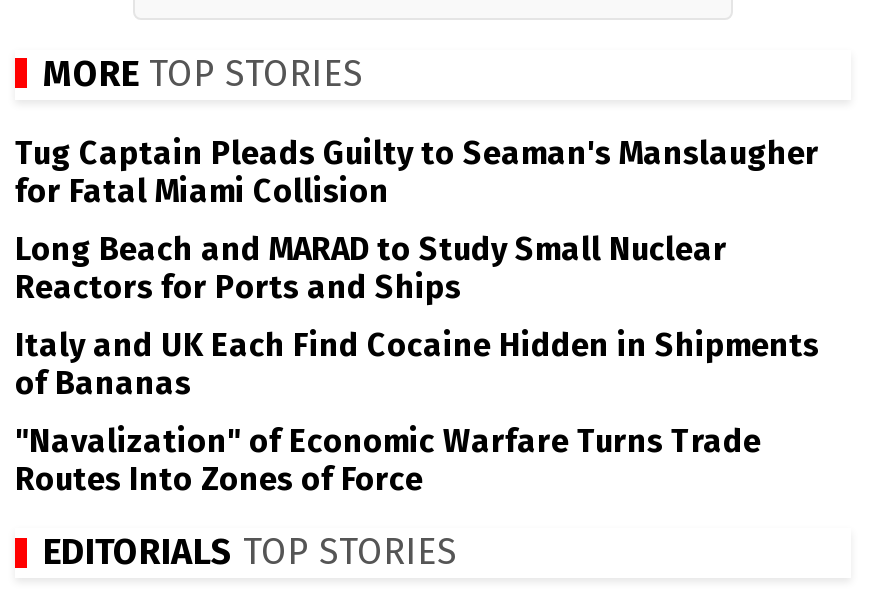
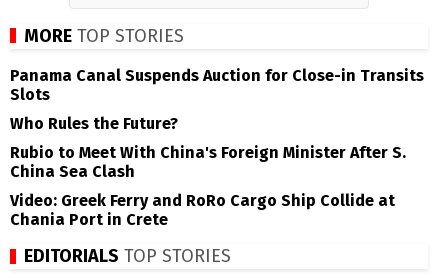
[15,134,819,210] Tug Captain Pleads Guilty to Seaman's Manslaugher | for Fatal Miami Collision -> [10,66,424,104] Panama Canal Suspends Auction for Close-in Transits | Slots
[15,230,727,306] Long Beach and MARAD to Study Small Nuclear | Reactors for Ports and Ships -> [10,114,178,133] Who Rules the Future?
[15,326,819,402] Italy and UK Each Find Cocaine Hidden in Shipments | of Bananas -> [10,143,406,181] Rubio to Meet With China's Foreign Minister After S. | China Sea Clash
[15,422,761,498] "Navalization" of Economic Warfare Turns Trade | Routes Into Zones of Force -> [10,191,395,229] Video: Greek Ferry and RoRo Cargo Ship Collide at | Chania Port in Crete

